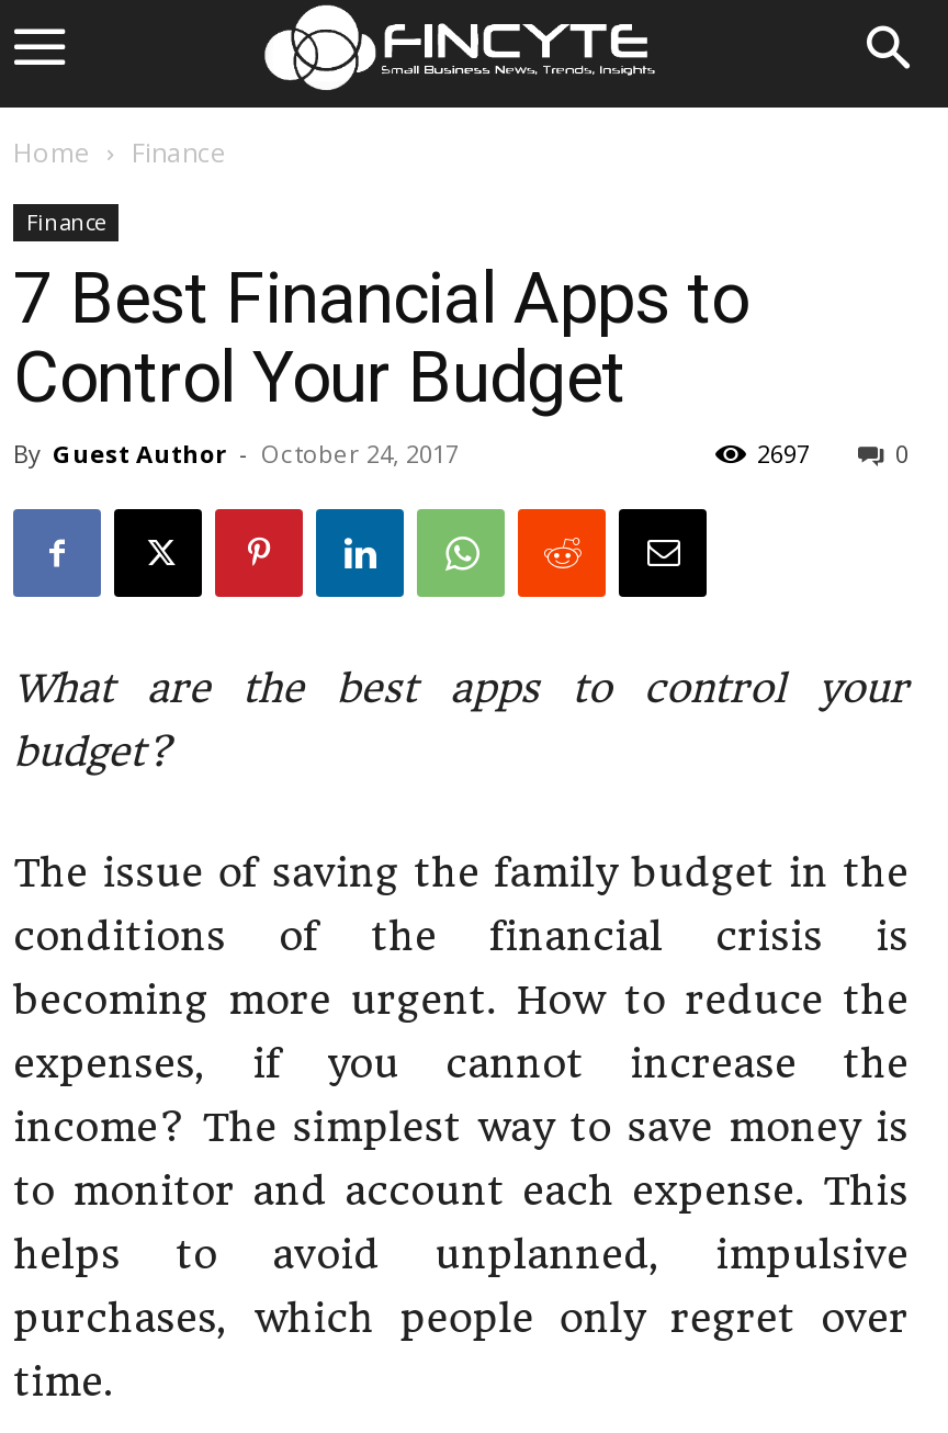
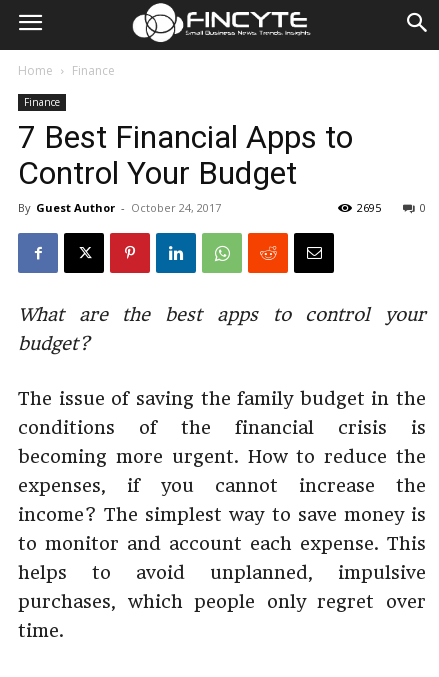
[757,437,810,470] 2697 -> [357,200,381,215] 2695

